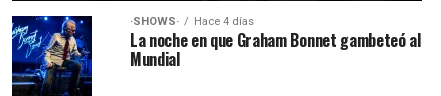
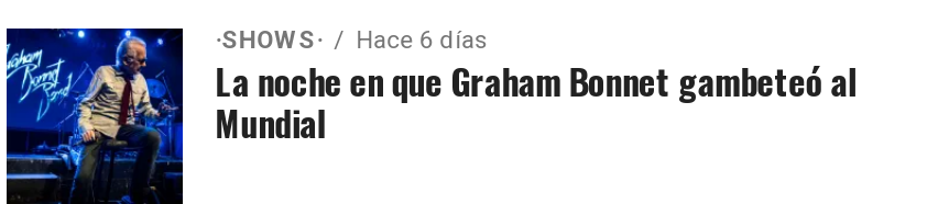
[130,15,254,28] ·SHOWS· Hace 4 días -> [215,26,488,55] ·SHOWS· Hace 6 días

